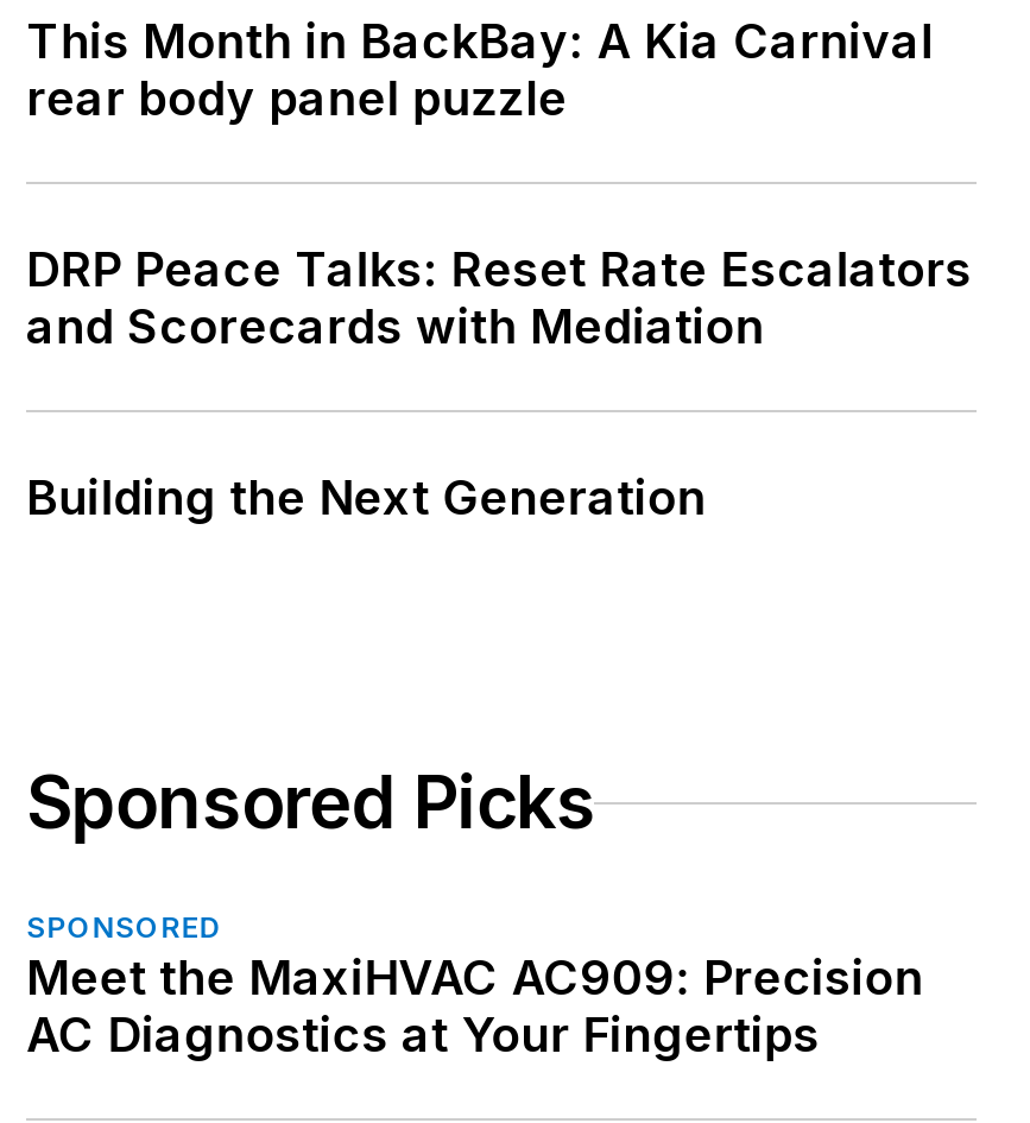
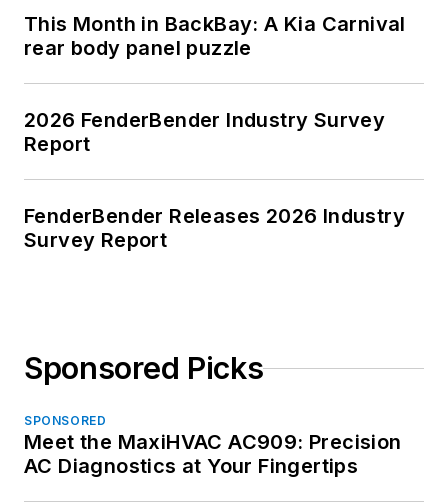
[26,242,972,356] DRP Peace Talks: Reset Rate Escalators | and Scorecards with Mediation -> [24,108,385,156] 2026 FenderBender Industry Survey | Report
[26,470,706,527] Building the Next Generation -> [24,204,405,252] FenderBender Releases 2026 Industry | Survey Report

